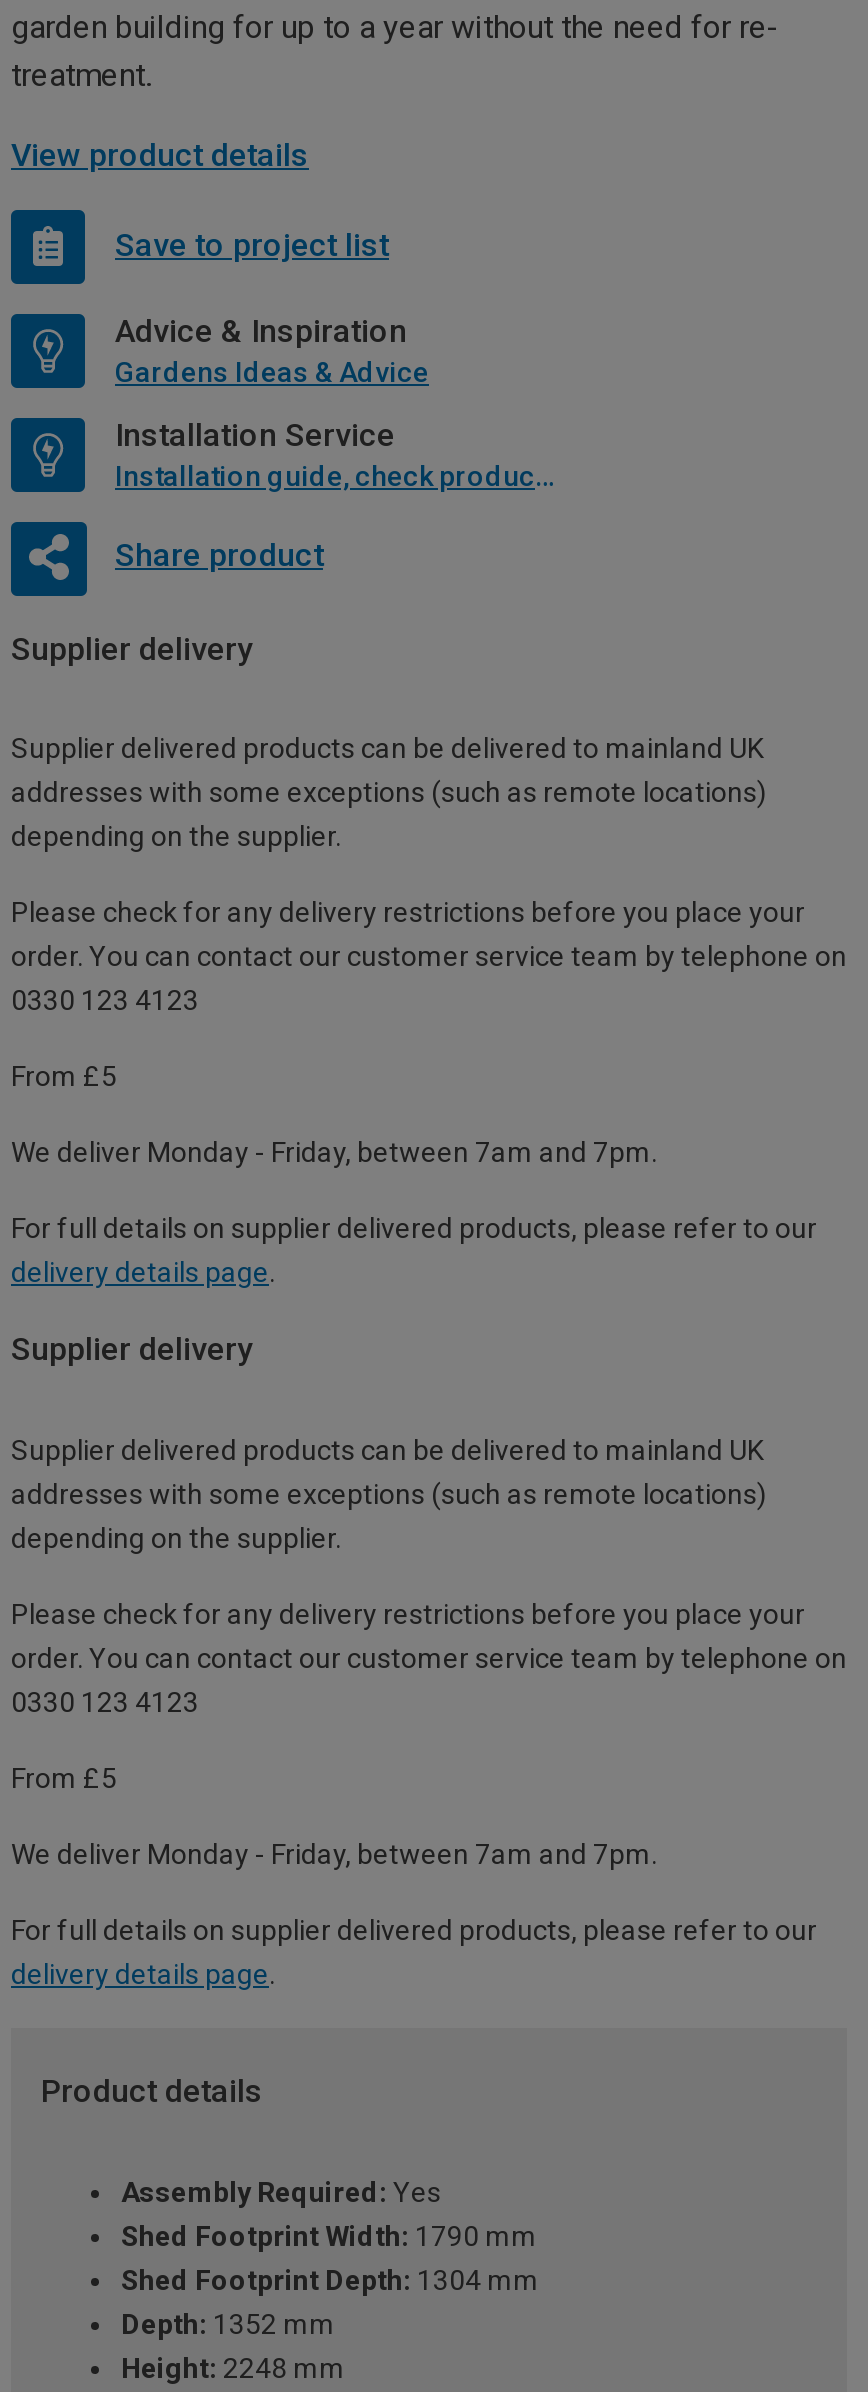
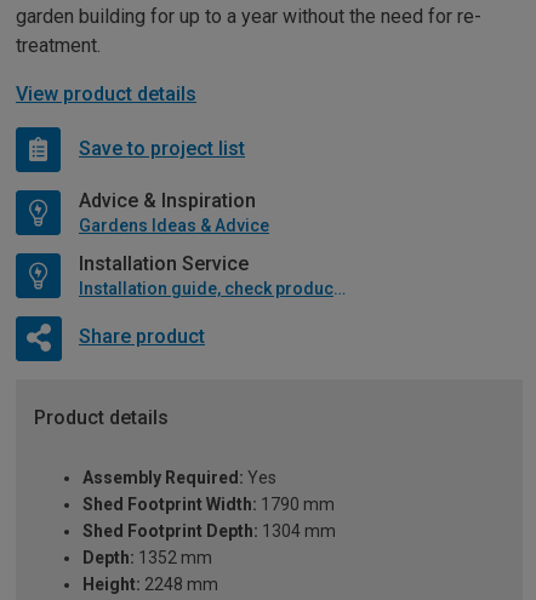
[11,629,847,1990] Supplier delivery | Supplier delivered products can be delivered to mainland UK | addresses with some exceptions (such as remote locations) | depending on the supplier. | Please check for any delivery restrictions before you place your | order. You can contact our customer service team by telephone on | 0330 123 4123 | From £5 | We deliver Monday - Friday, between 7am and 7pm. | For full details on supplier delivered products, please refer to our | delivery details page. | Supplier delivery | Supplier delivered products can be delivered to mainland UK | addresses with some exceptions (such as remote locations) | depending on the supplier. | Please check for any delivery restrictions before you place your | order. You can contact our customer service team by telephone on | 0330 123 4123 | From £5 | We deliver Monday - Friday, between 7am and 7pm. | For full details on supplier delivered products, please refer to our | delivery details page. -> none

